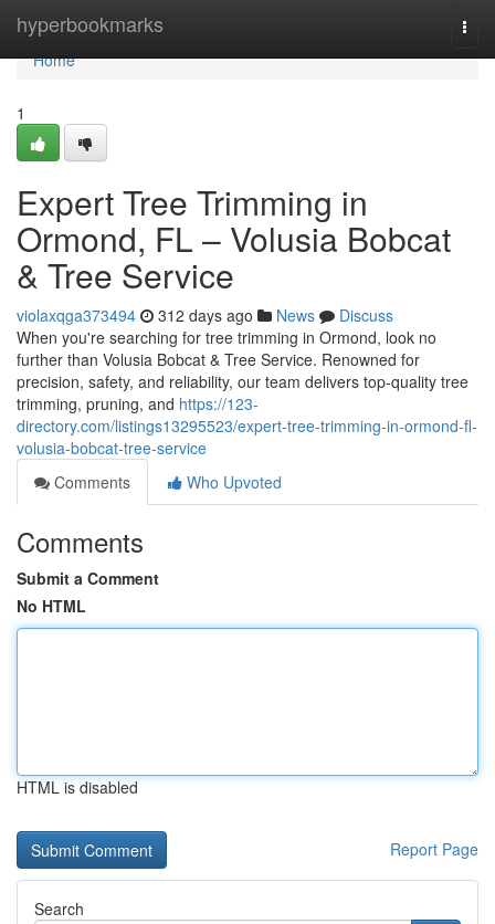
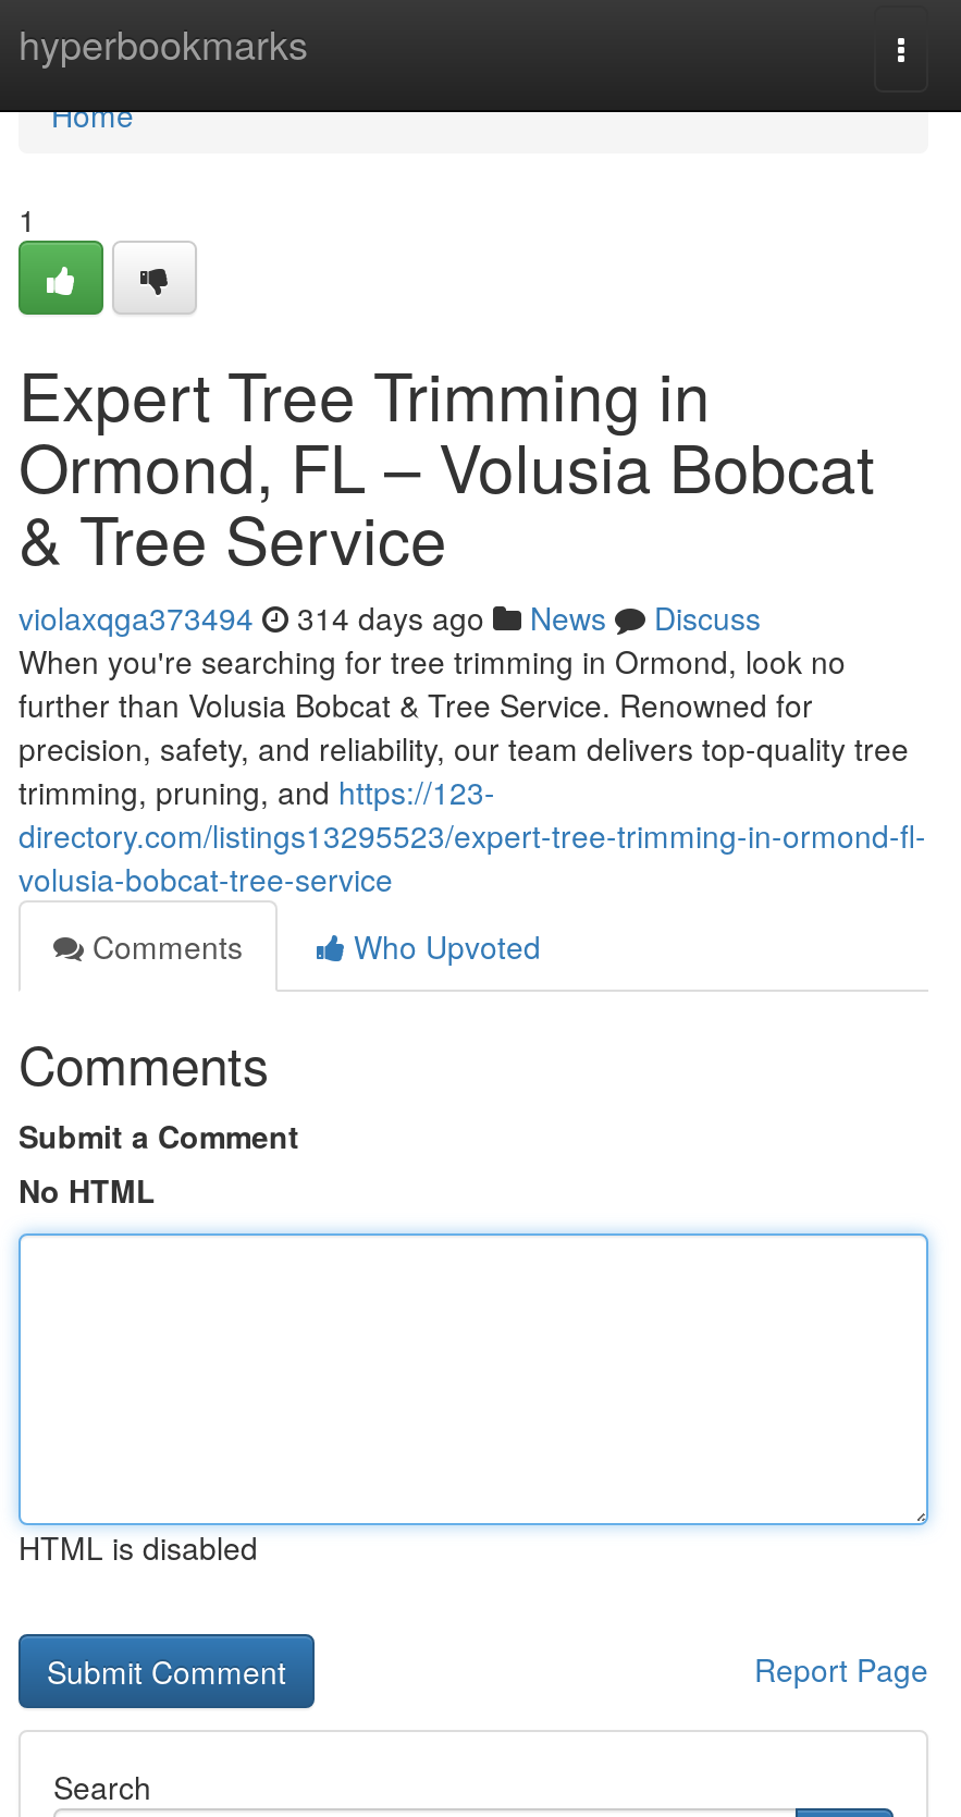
[17,304,393,326] violaxqga373494 312 days ago News Discuss -> [19,596,761,639] violaxqga373494 314 days ago News Discuss

